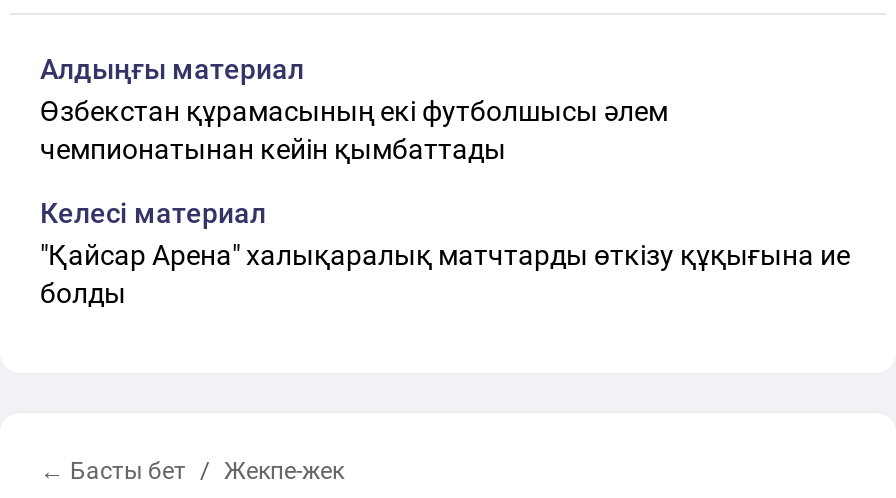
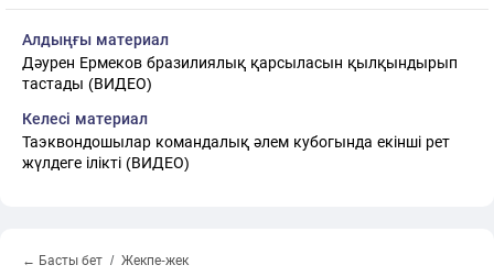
[40,94,668,164] Өзбекстан құрамасының екі футболшысы әлем | чемпионатынан кейін қымбаттады -> [22,54,458,92] Дәурен Ермеков бразилиялық қарсыласын қылқындырып | тастады (ВИДЕО)
[40,238,850,308] "Қайсар Арена" халықаралық матчтарды өткізу құқығына ие | болды -> [22,133,450,172] Таэквондошылар командалық әлем кубогында екінші рет | жүлдеге ілікті (ВИДЕО)

